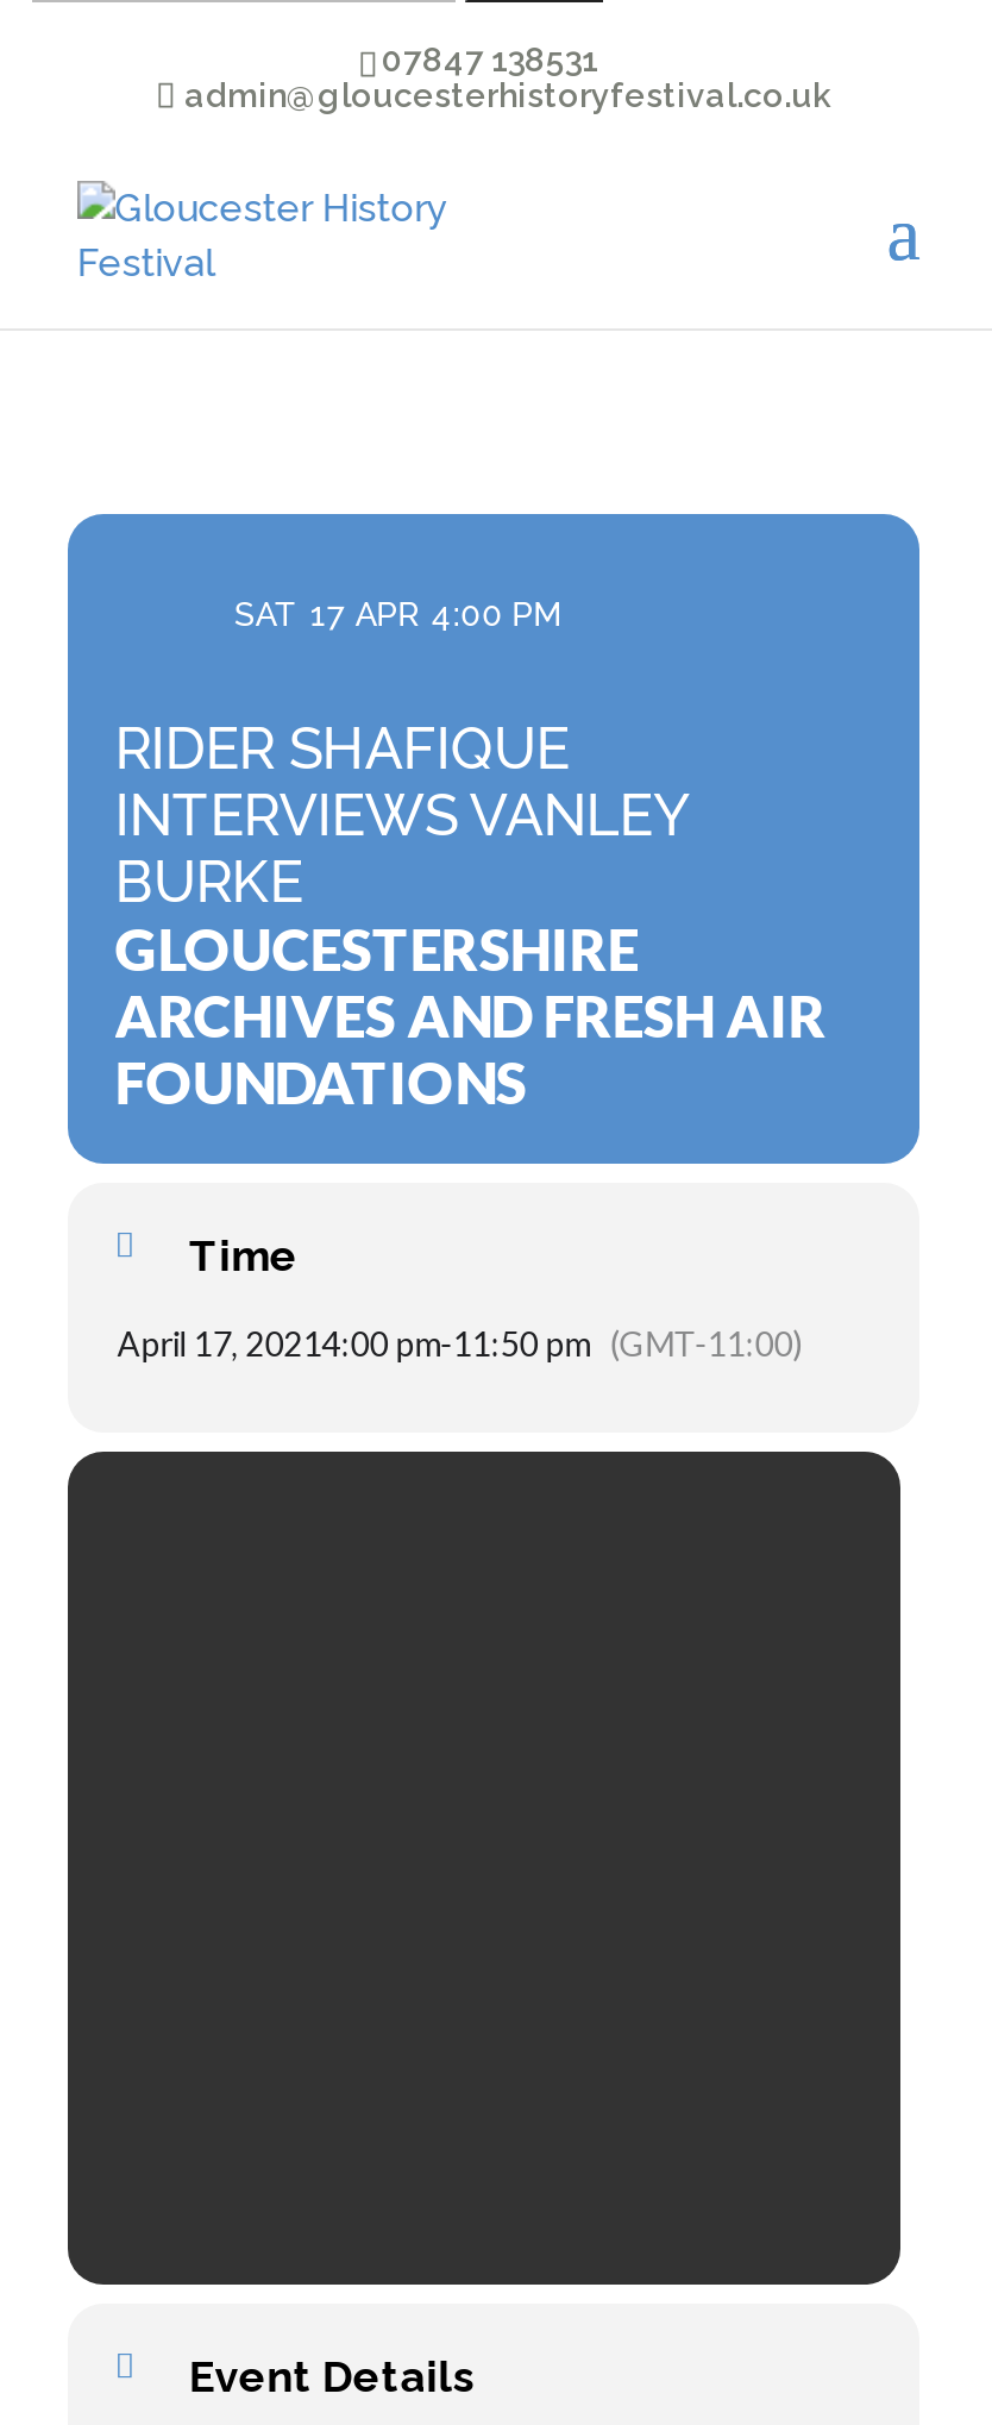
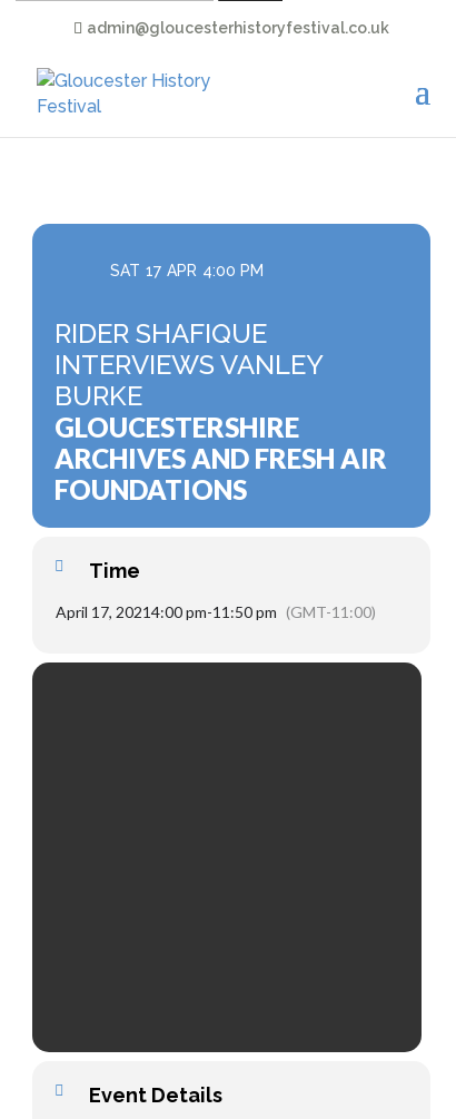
[382,39,598,77] 07847 138531 -> none

